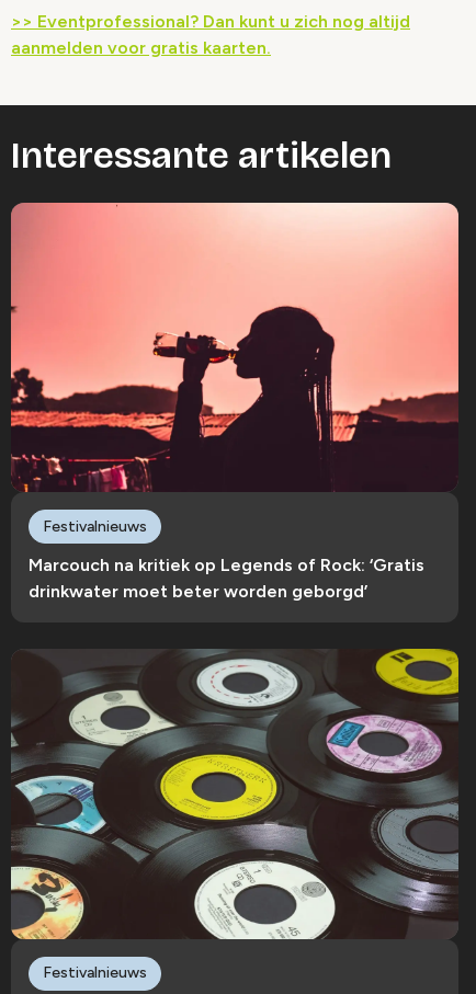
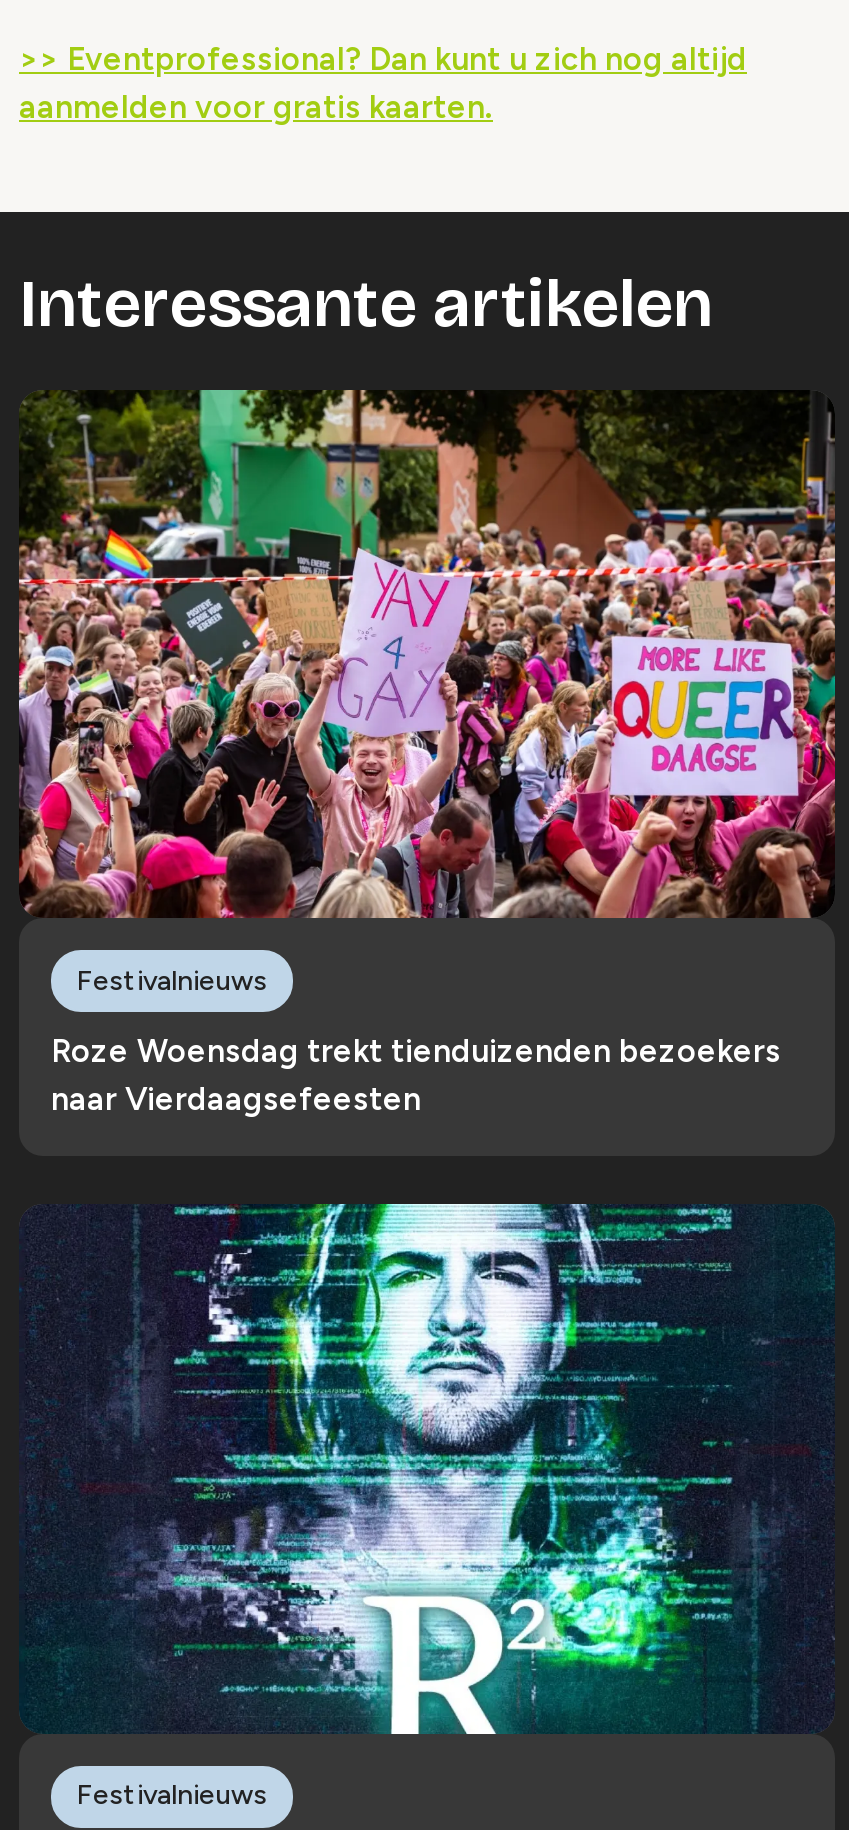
[10,202,460,493] [image] -> [17,388,837,920] [image]
[29,555,424,602] Marcouch na kritiek op Legends of Rock: ‘Gratis | drinkwater moet beter worden geborgd’ -> [51,1033,781,1119] Roze Woensdag trekt tienduizenden bezoekers | naar Vierdaagsefeesten
[10,648,460,940] [image] -> [19,1202,835,1736] [image]

